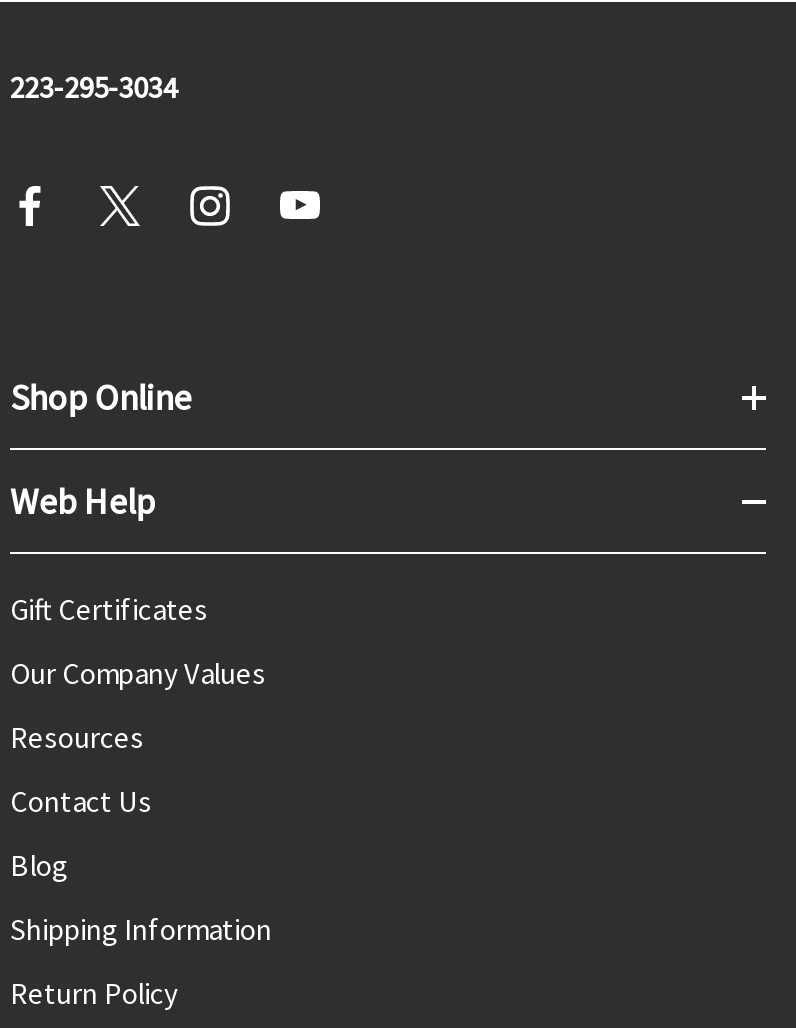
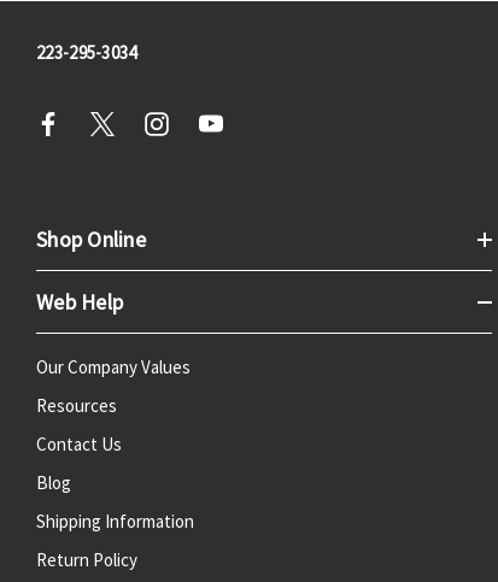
[10,591,208,629] Gift Certificates -> none

